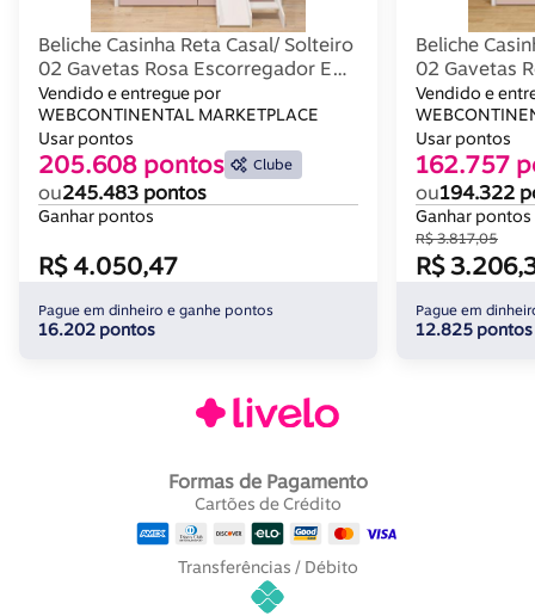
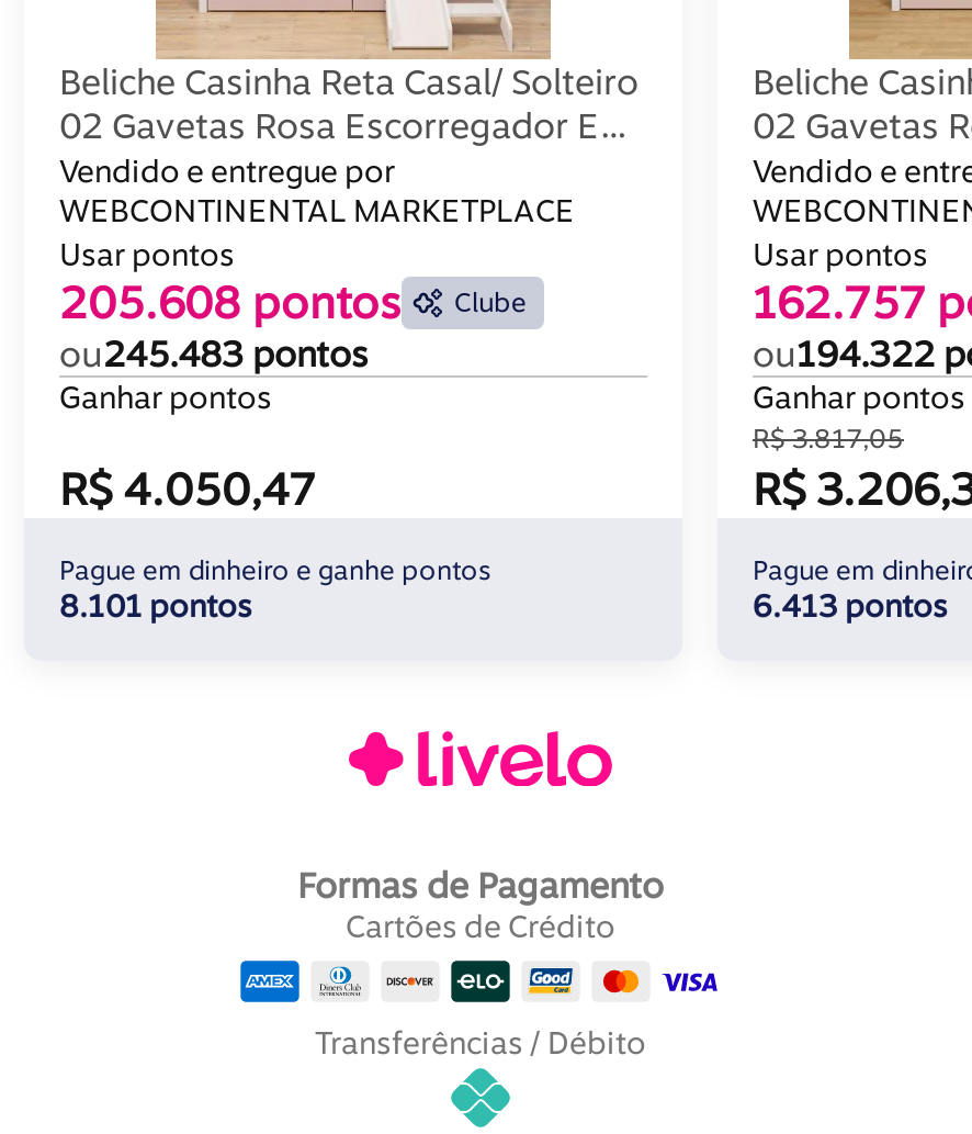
[38,319,155,339] 16.202 pontos -> [59,586,252,623] 8.101 pontos
[416,319,533,339] 12.825 pontos -> [753,586,948,623] 6.413 pontos

